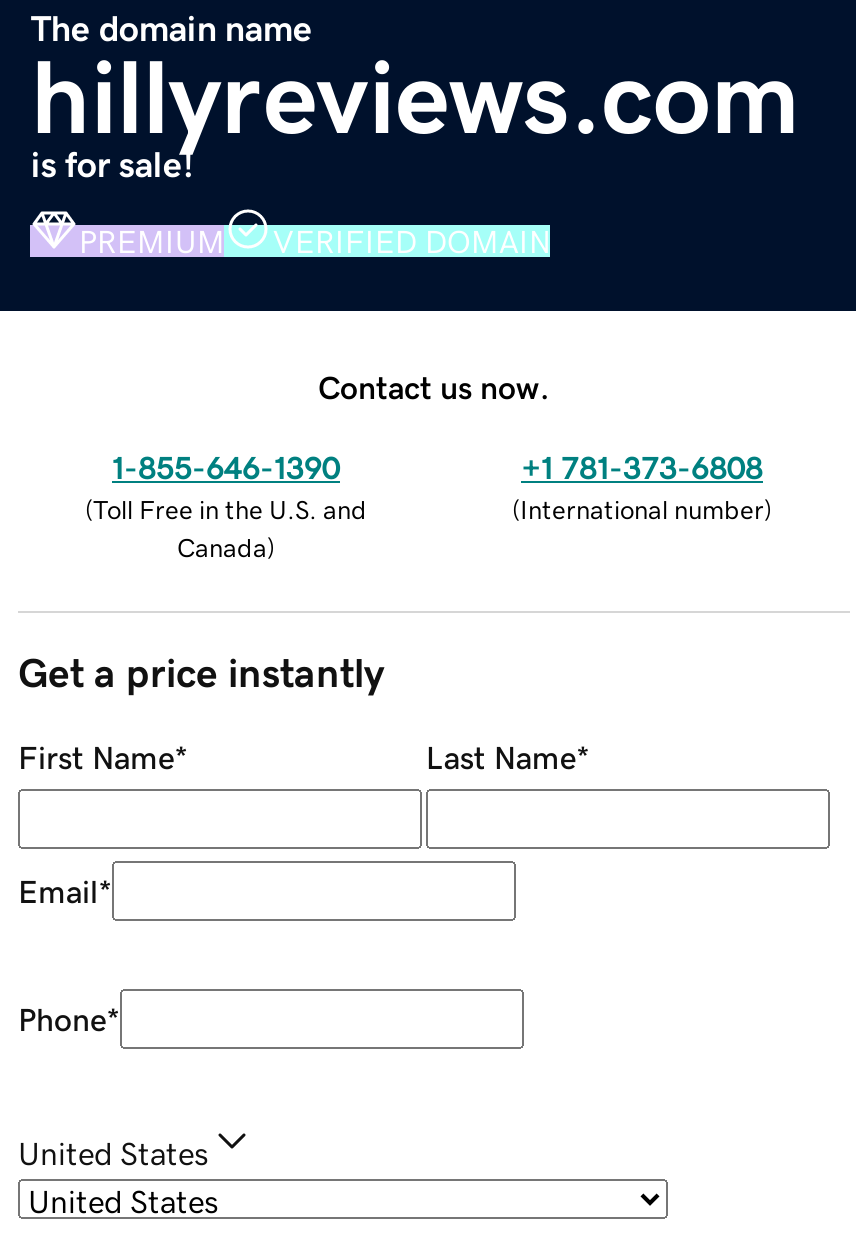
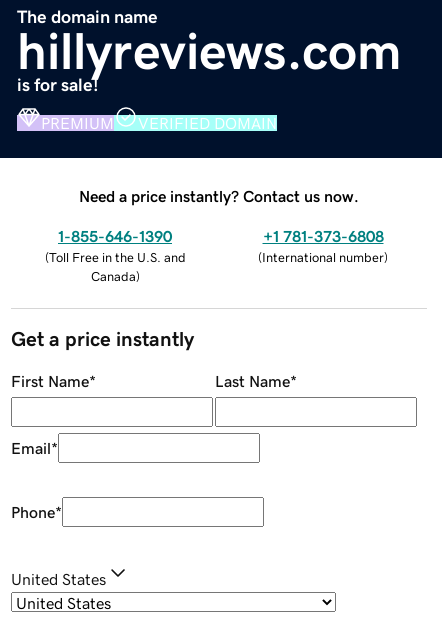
[318,370,550,402] Contact us now. -> [79,188,359,204] Need a price instantly? Contact us now.

